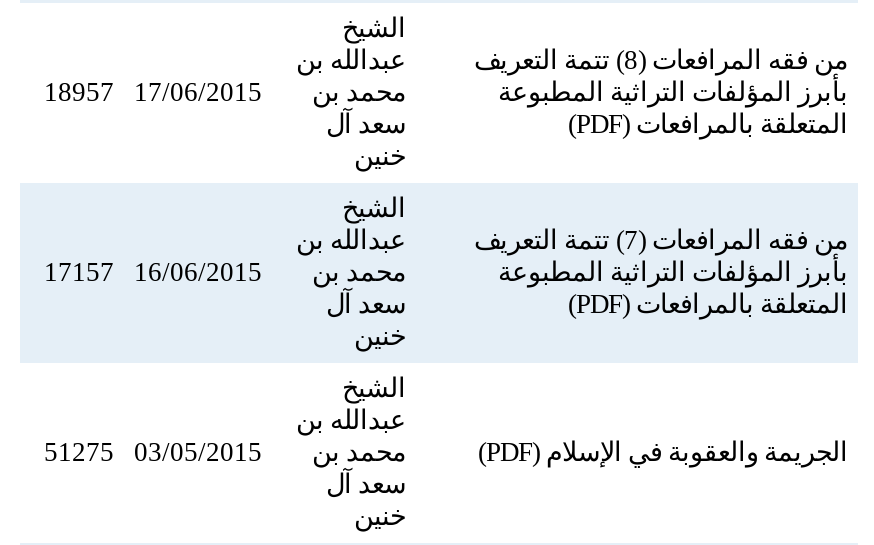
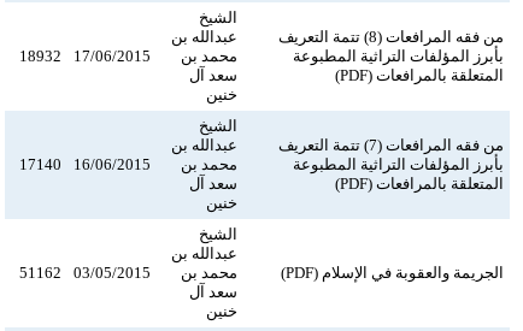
[44,77,114,107] 18957 -> [19,47,61,65] 18932
[44,257,114,287] 17157 -> [19,155,61,173] 17140
[44,437,114,467] 51275 -> [19,264,61,282] 51162

